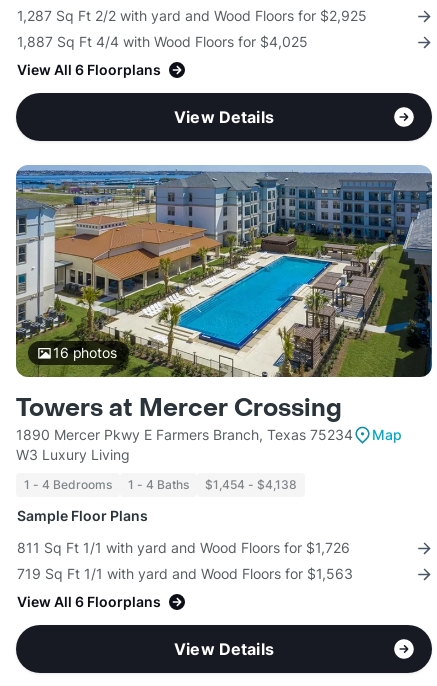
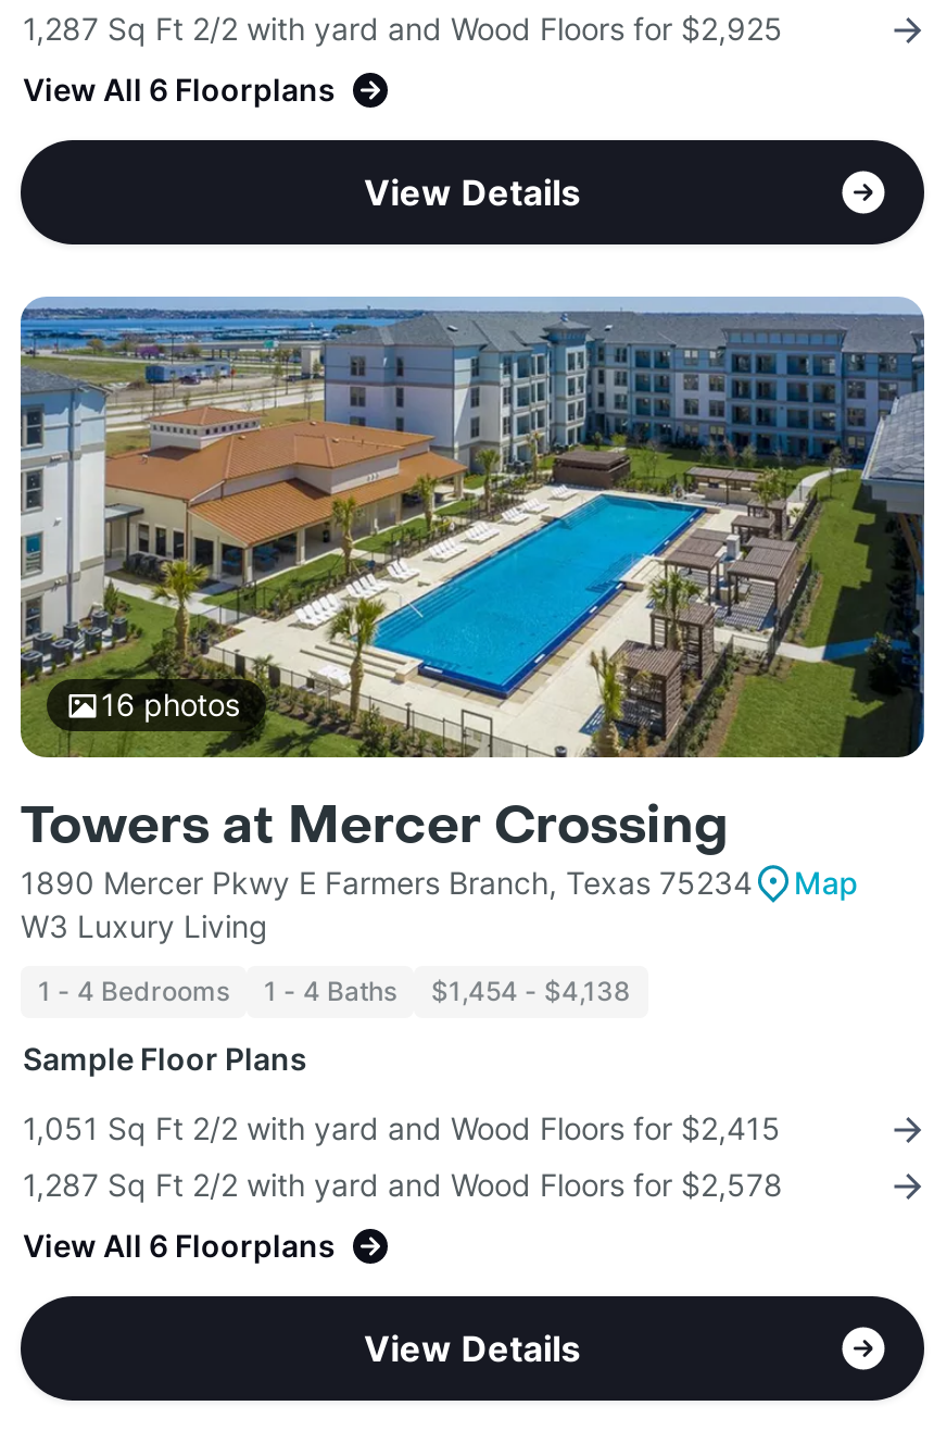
[17,33,308,50] 1,887 Sq Ft 4/4 with Wood Floors for $4,025 -> none
[17,539,350,556] 811 Sq Ft 1/1 with yard and Wood Floors for $1,726 -> [23,1110,781,1147] 1,051 Sq Ft 2/2 with yard and Wood Floors for $2,415
[17,565,353,582] 719 Sq Ft 1/1 with yard and Wood Floors for $1,563 -> [23,1166,783,1203] 1,287 Sq Ft 2/2 with yard and Wood Floors for $2,578

